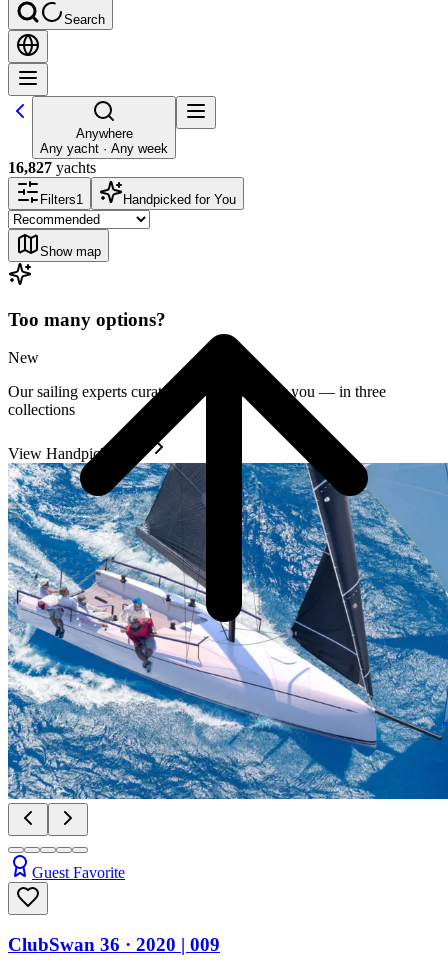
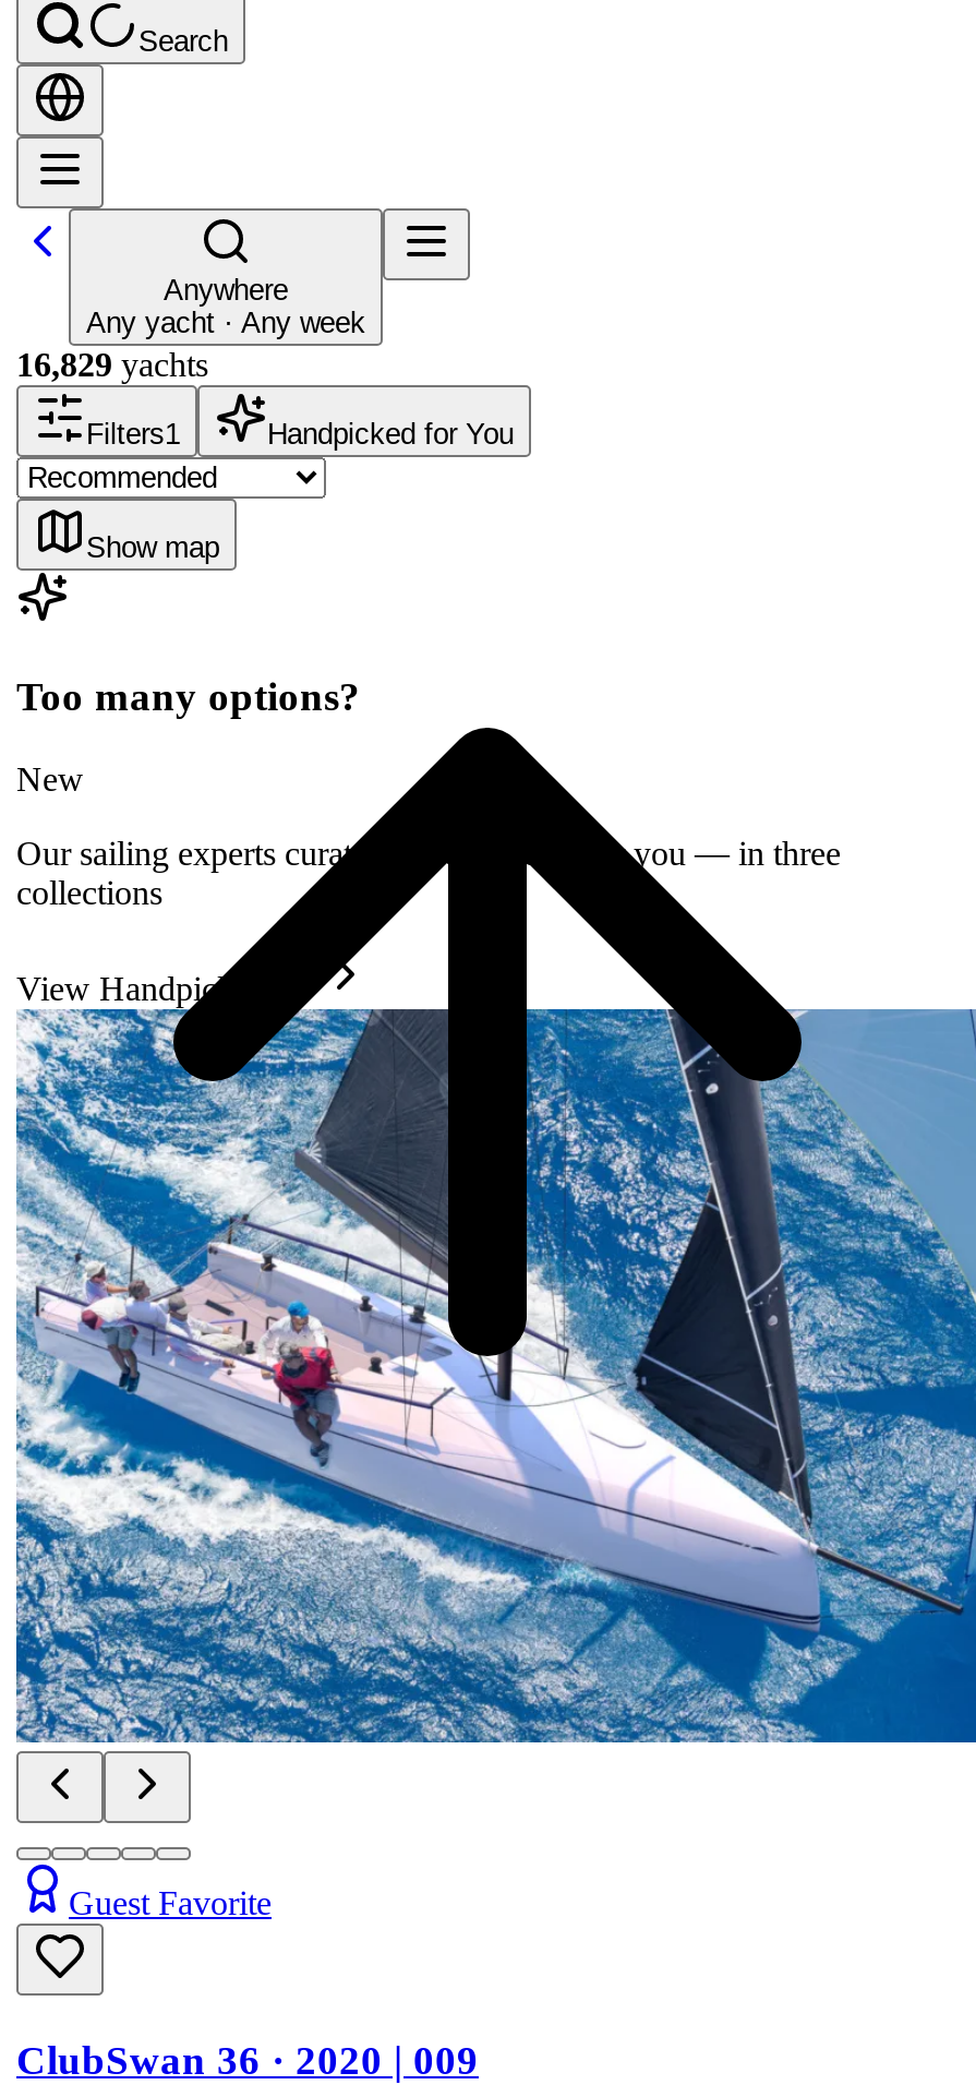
[8,159,96,176] 16,827 yachts -> [16,346,208,383] 16,829 yachts

